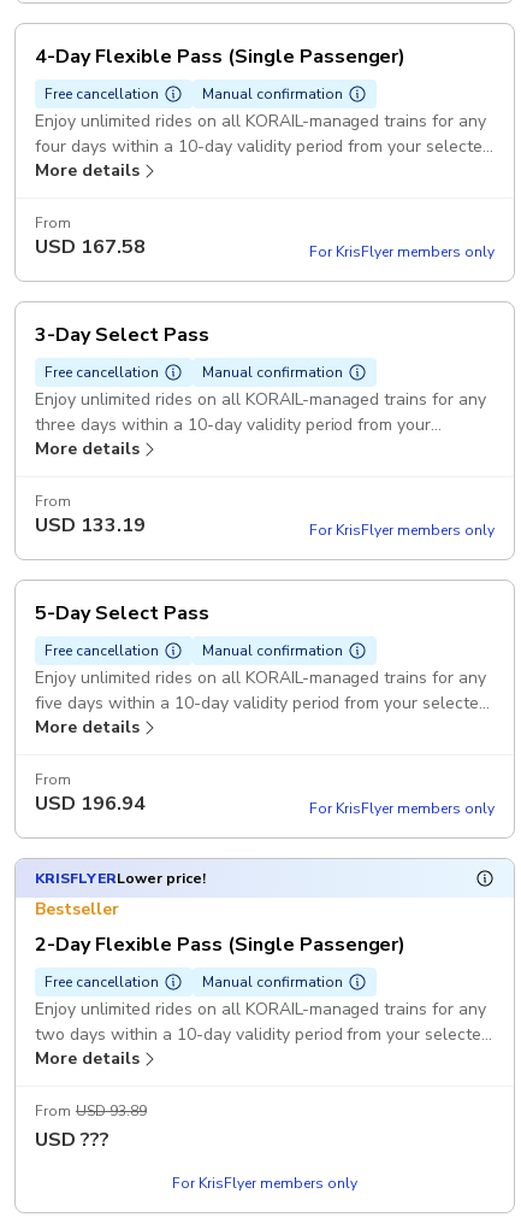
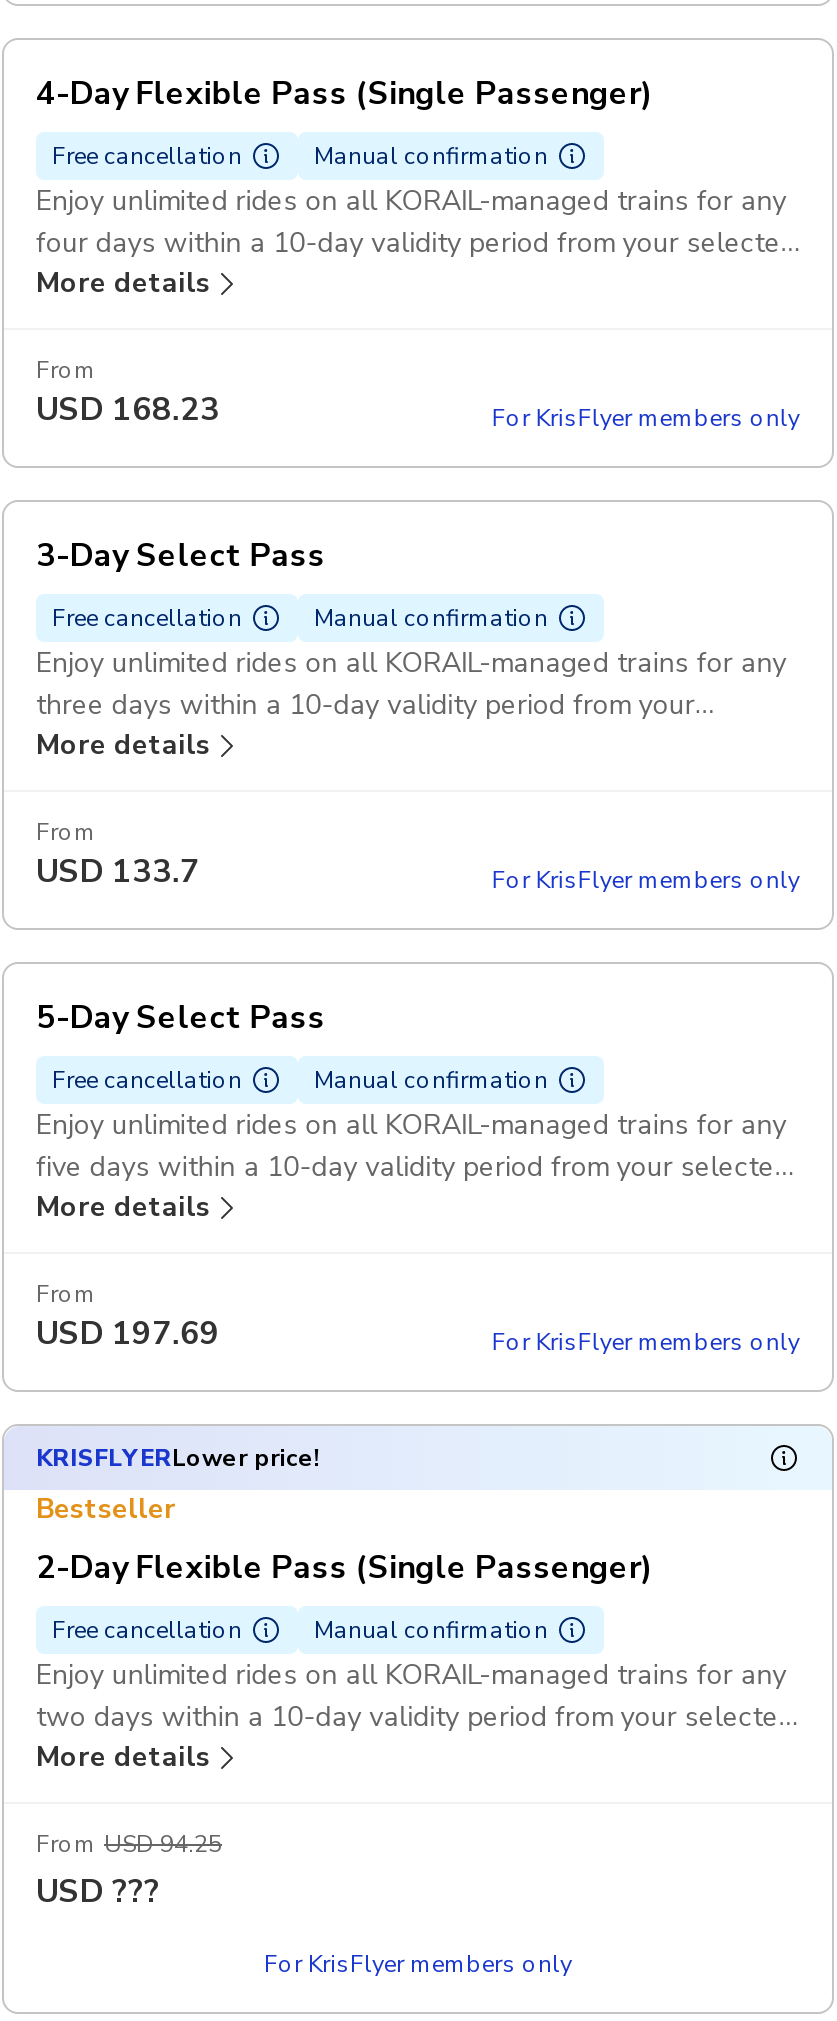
[35,233,145,260] USD 167.58 -> [36,387,220,431] USD 168.23
[35,512,145,538] USD 133.19 -> [36,849,200,893] USD 133.7
[35,790,145,816] USD 196.94 -> [36,1311,220,1355] USD 197.69
[35,1101,147,1120] From USD 93.89 -> [36,1827,222,1859] From USD 94.25

